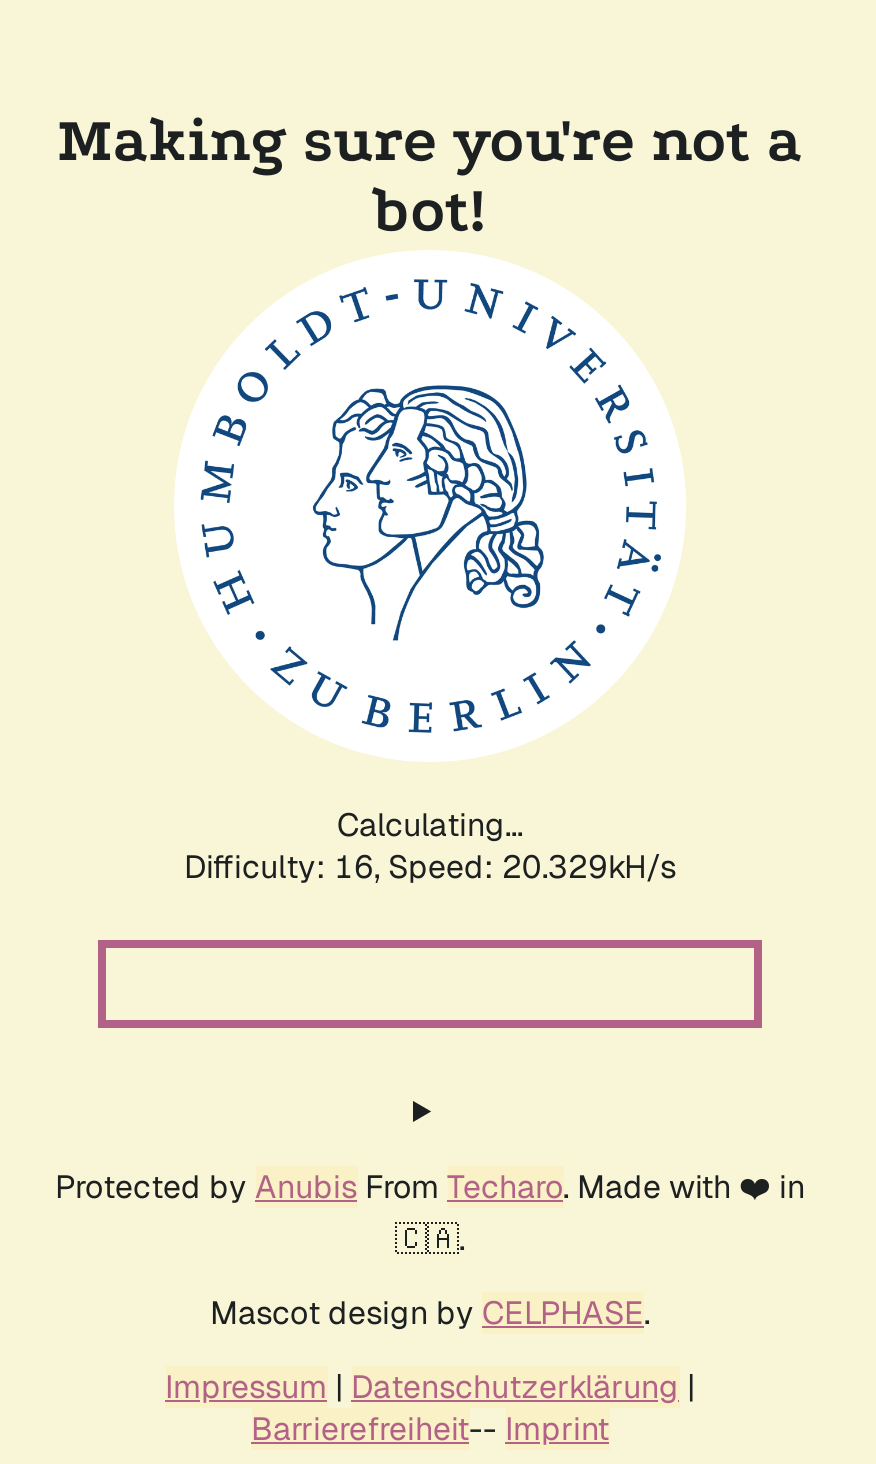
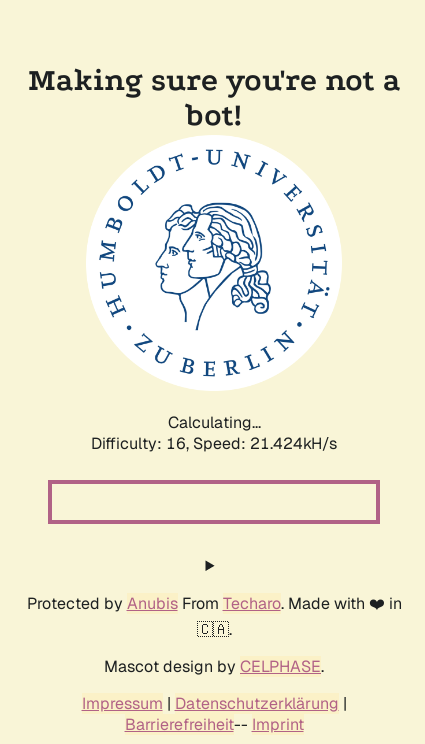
[184,846,676,888] Difficulty: 16, Speed: 20.329kH/s -> [91,433,337,454] Difficulty: 16, Speed: 21.424kH/s

